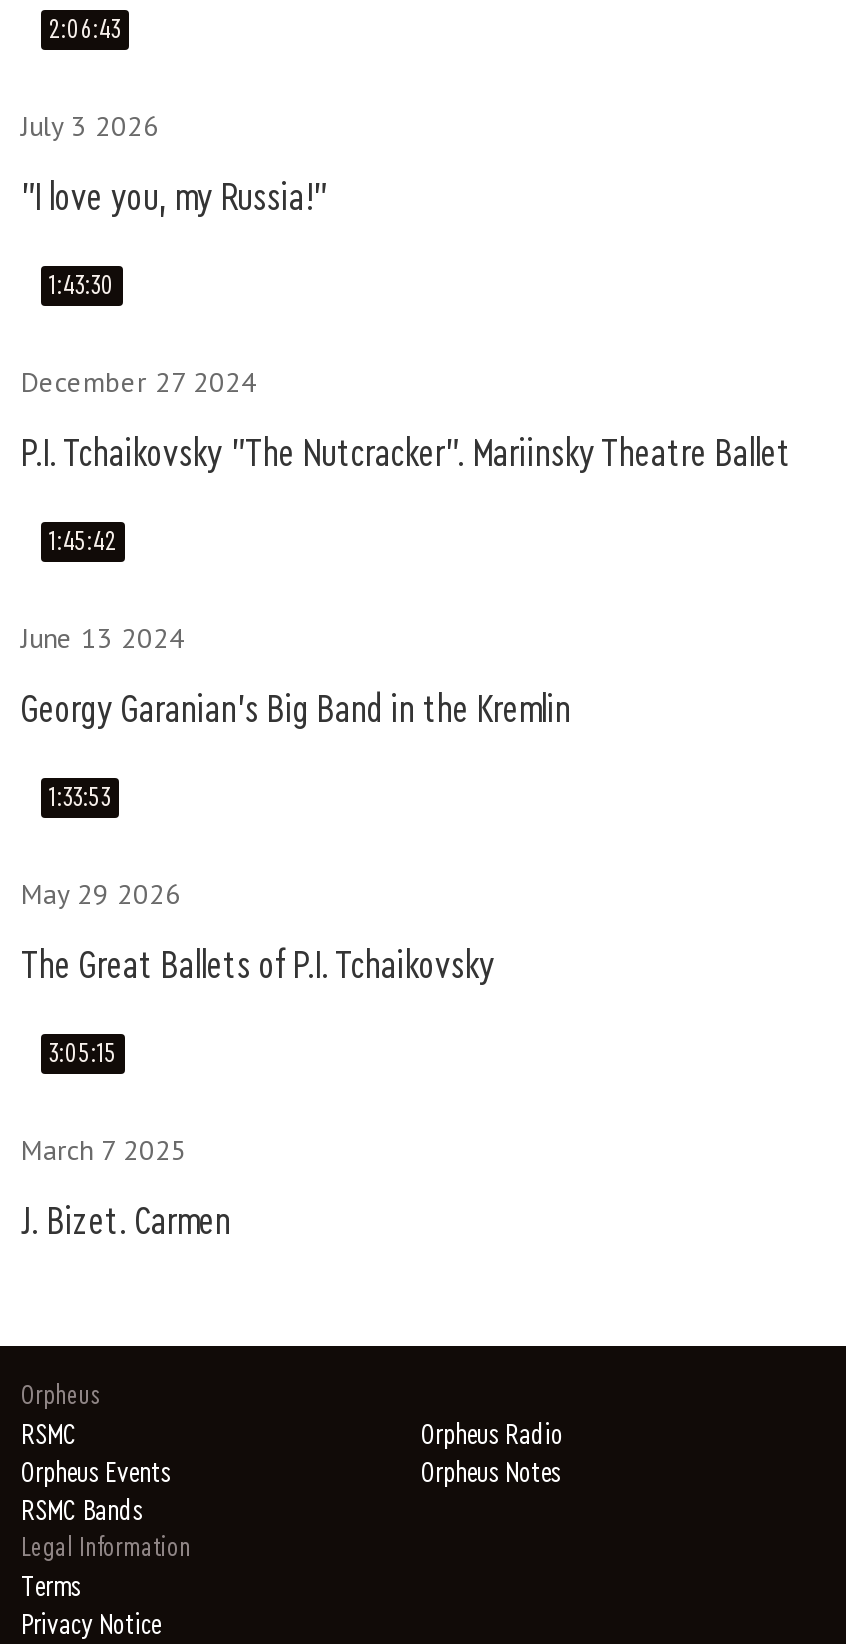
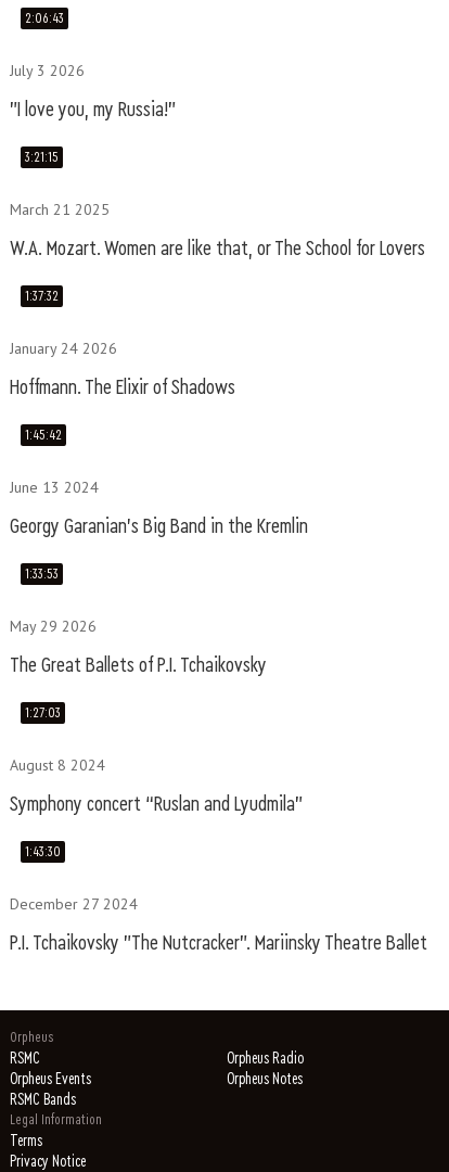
none -> [10,150,425,398] 3:21:15 | March 21 2025 | W.A. Mozart. Women are like that, or The School for Lovers | 1:37:32 | January 24 2026 | Hoffmann. The Elixir of Shadows
moved [21,272,791,474] -> [10,844,427,954]: 1:43:30 | December 27 2024 | P.I. Tchaikovsky "The Nutcracker". Mariinsky Theatre Ballet
[21,1040,231,1242] 3:05:15 | March 7 2025 | J. Bizet. Carmen -> [10,705,303,815] 1:27:03 | August 8 2024 | Symphony concert “Ruslan and Lyudmila”

